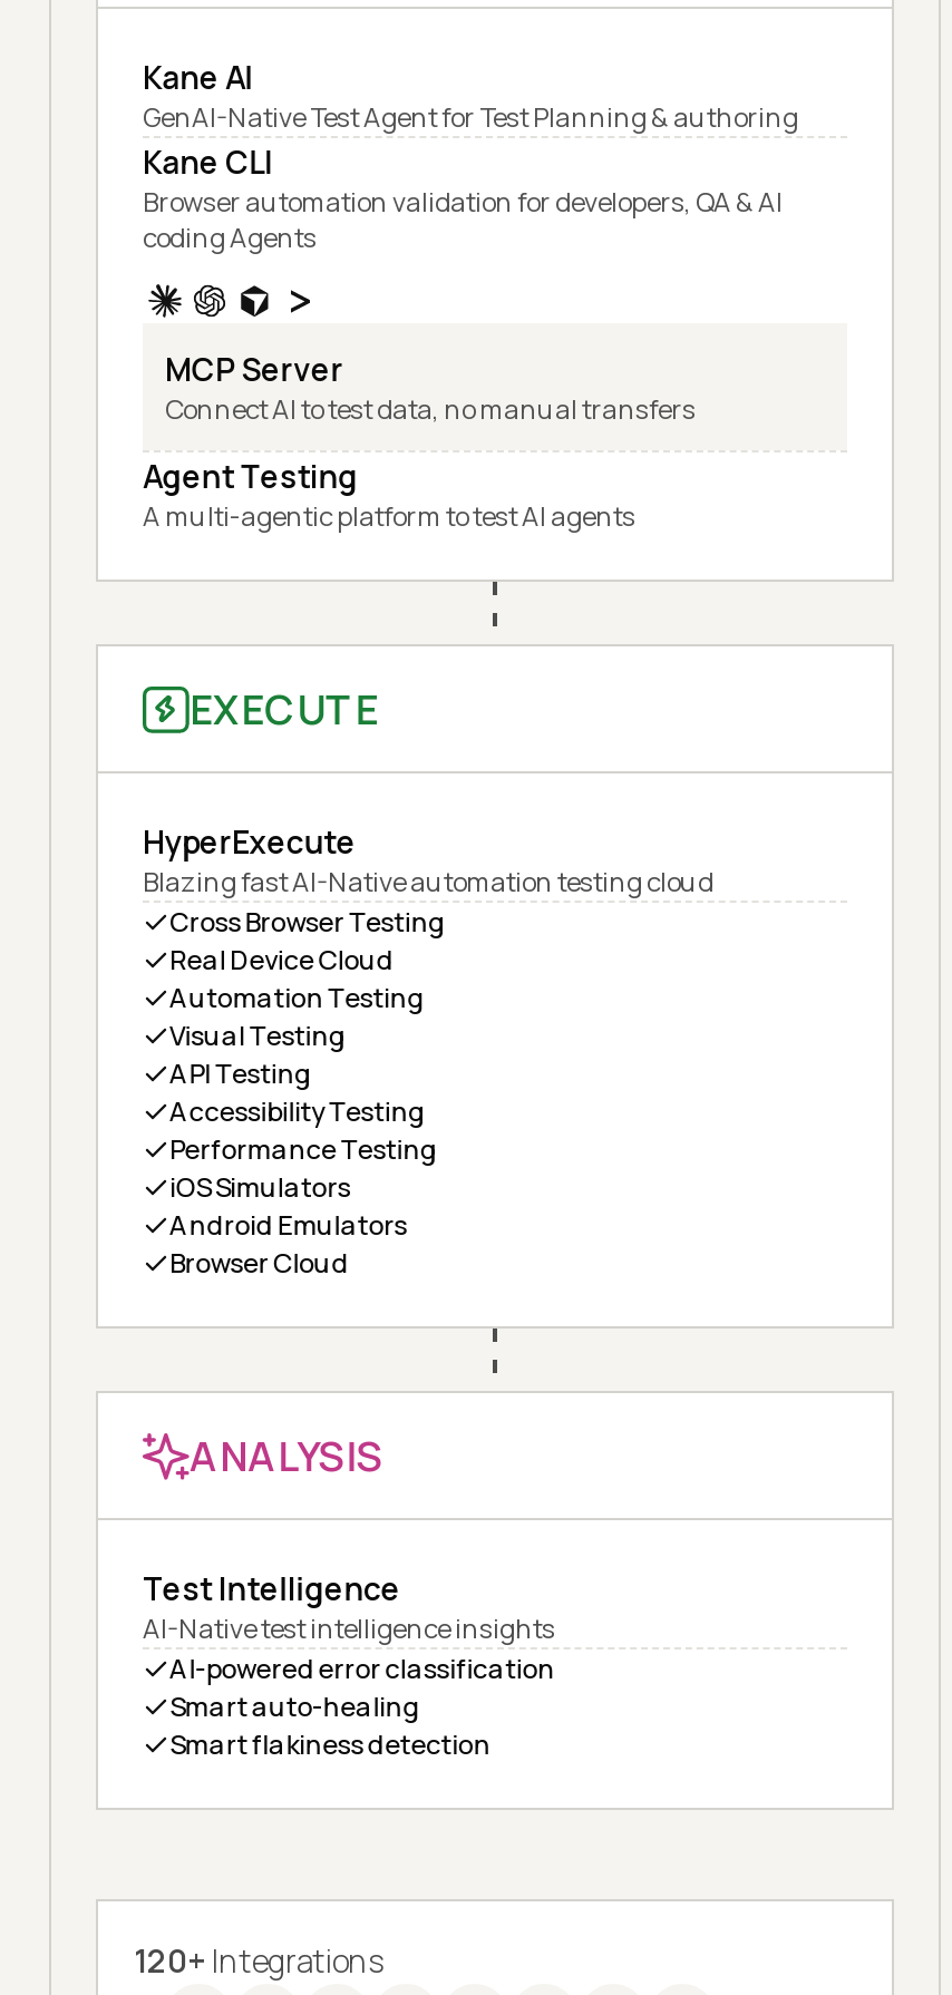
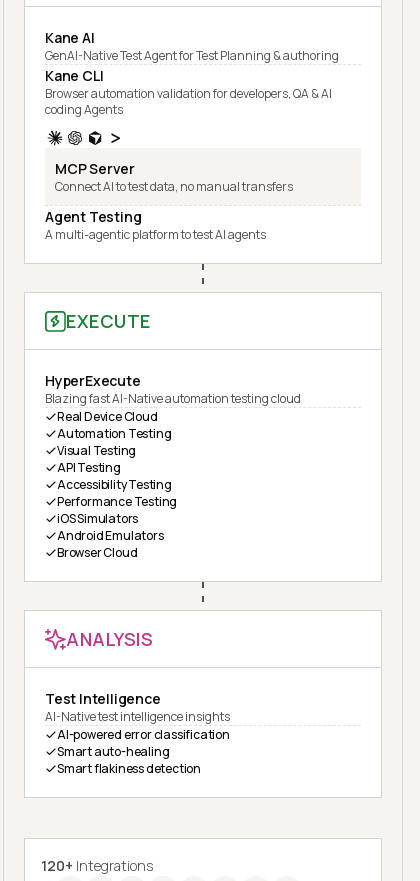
[169,903,445,941] Cross Browser Testing -> none

